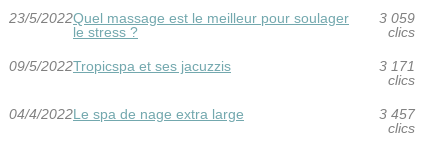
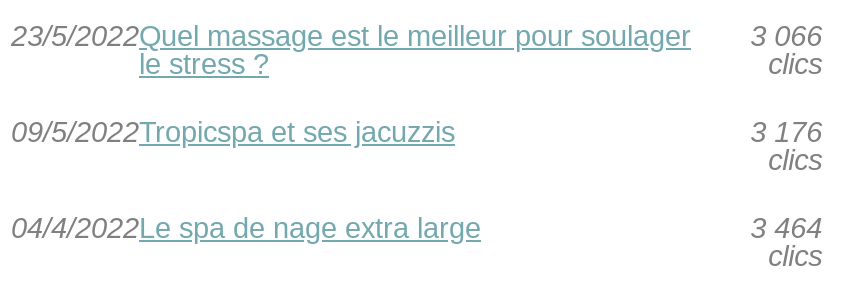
[9,10,415,26] 23/5/2022Quel massage est le meilleur pour soulager 3 059 -> [11,20,822,52] 23/5/2022Quel massage est le meilleur pour soulager 3 066
[379,58,415,74] 3 171 -> [750,116,822,148] 3 176
[379,106,415,122] 3 457 -> [750,212,822,244] 3 464

